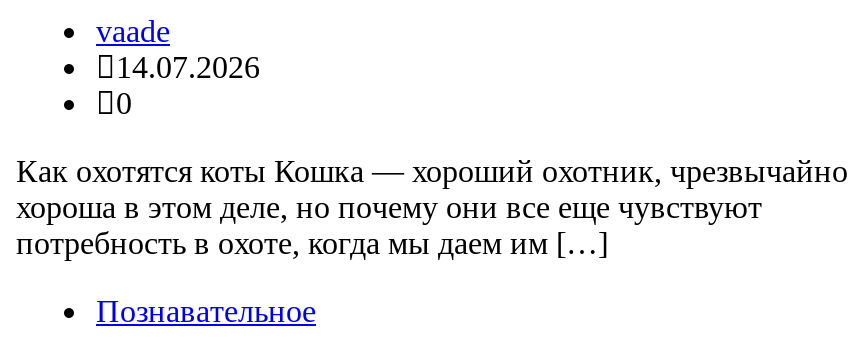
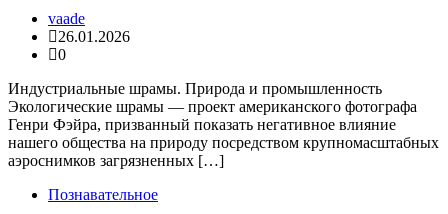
[116,50,260,84] 14.07.2026 -> [58,28,130,45] 26.01.2026
[16,154,848,260] Как охотятся коты Кошка — хороший охотник, чрезвычайно | хороша в этом деле, но почему они все еще чувствуют | потребность в охоте, когда мы даем им […] -> [8,80,439,169] Индустриальные шрамы. Природа и промышленность | Экологические шрамы — проект американского фотографа | Генри Фэйра, призванный показать негативное влияние | нашего общества на природу посредством крупномасштабных | аэроснимков загрязненных […]

